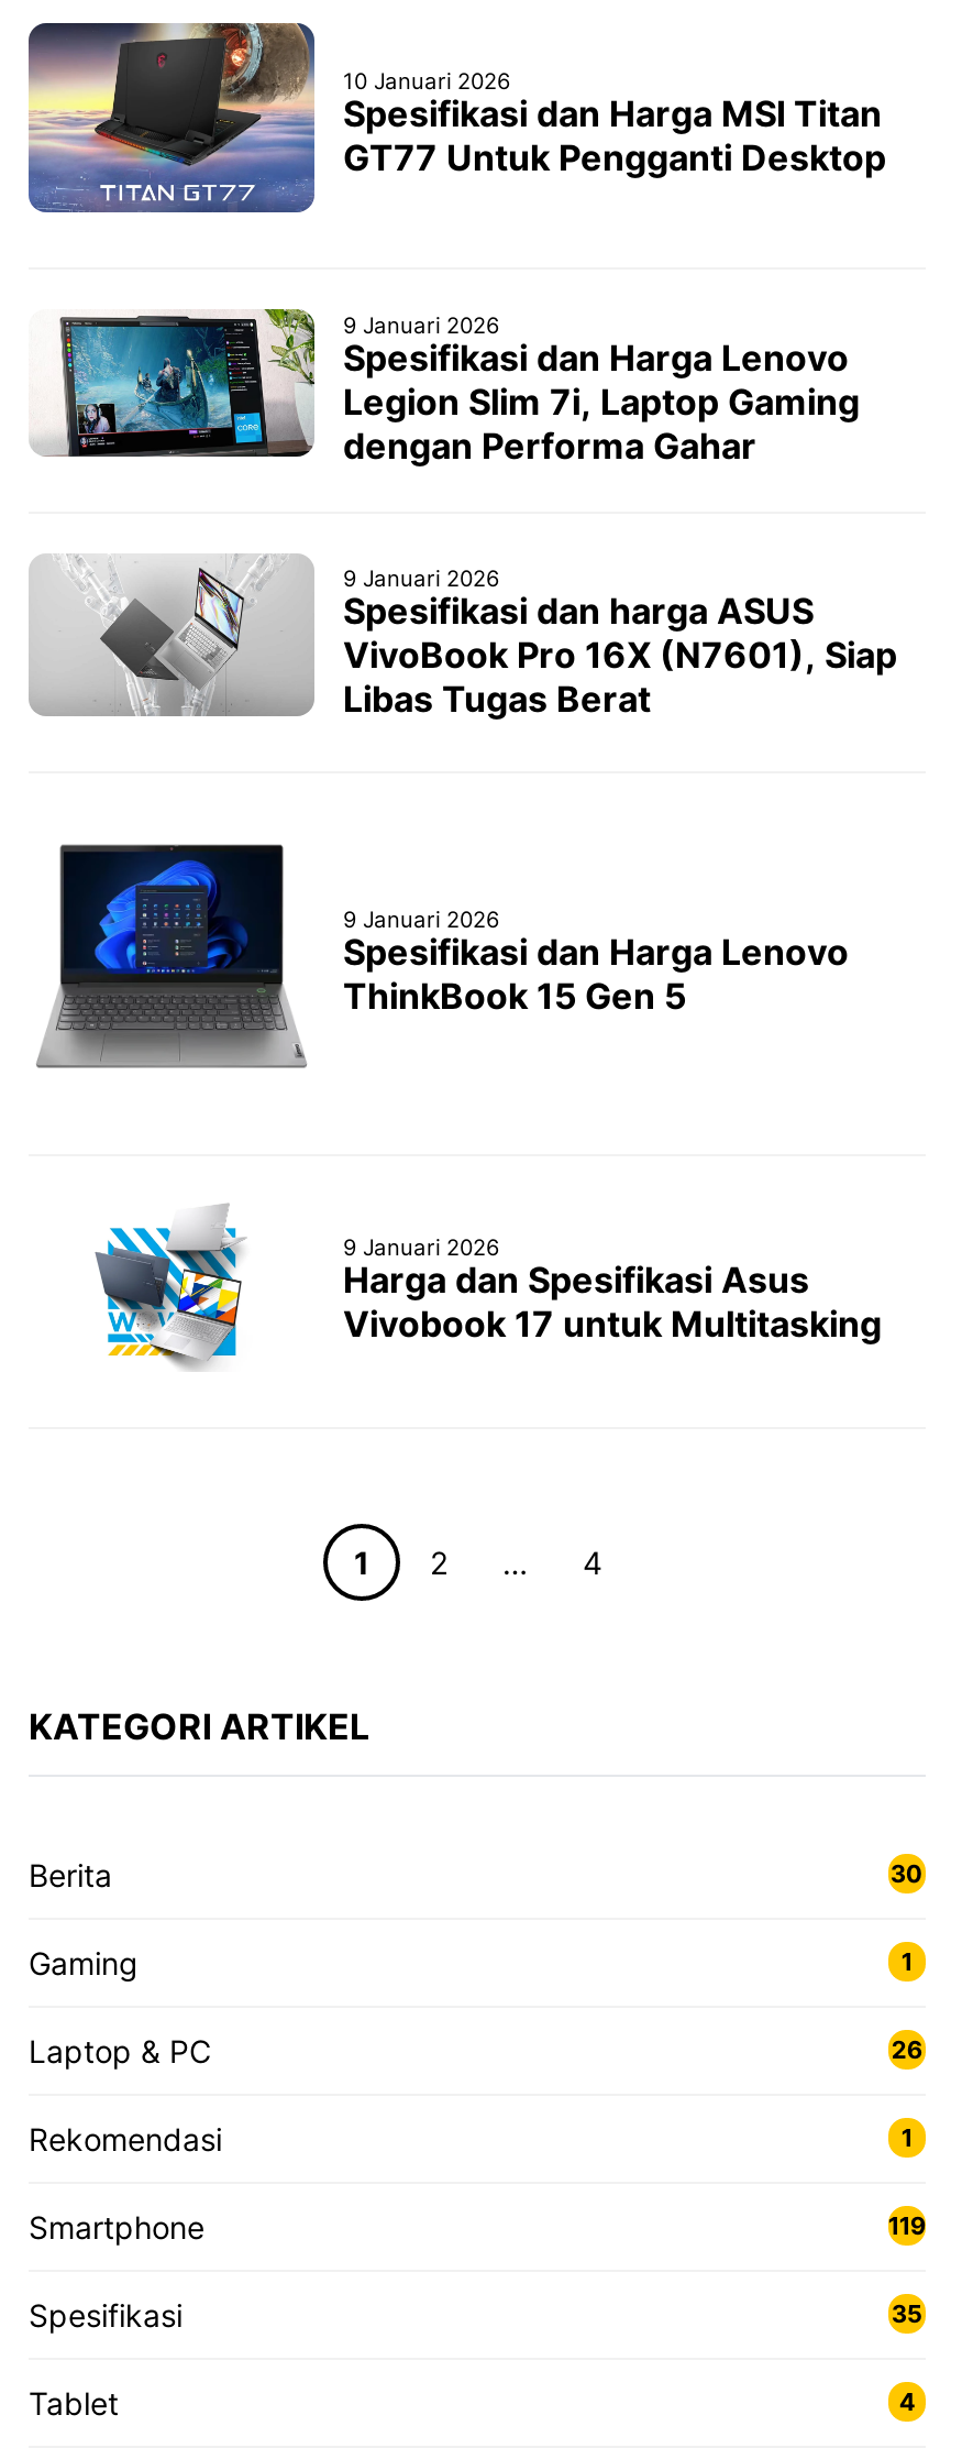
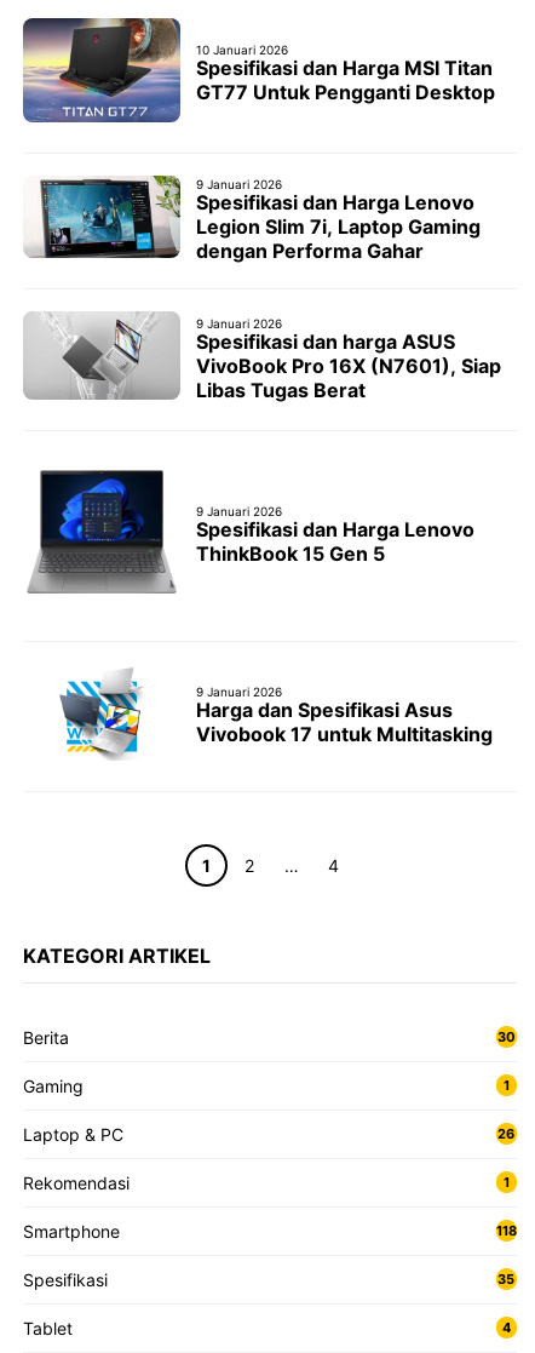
[888,2209,925,2240] 119 -> [496,1222,517,1239] 118

